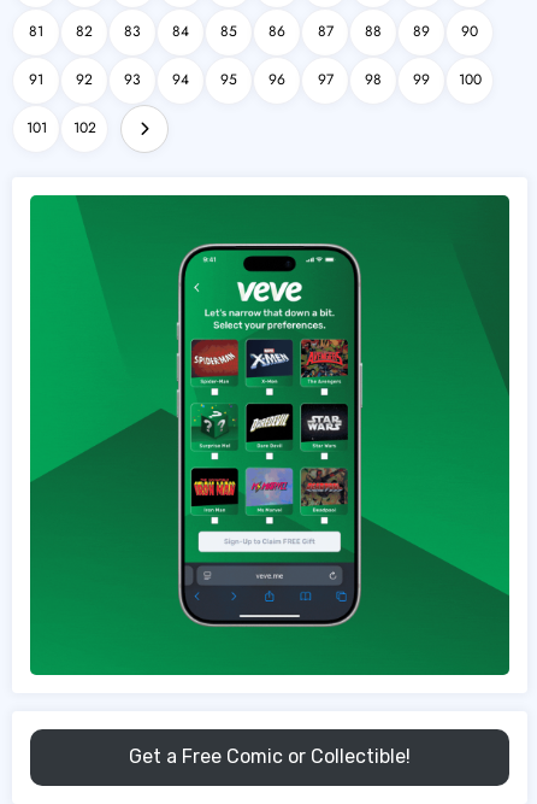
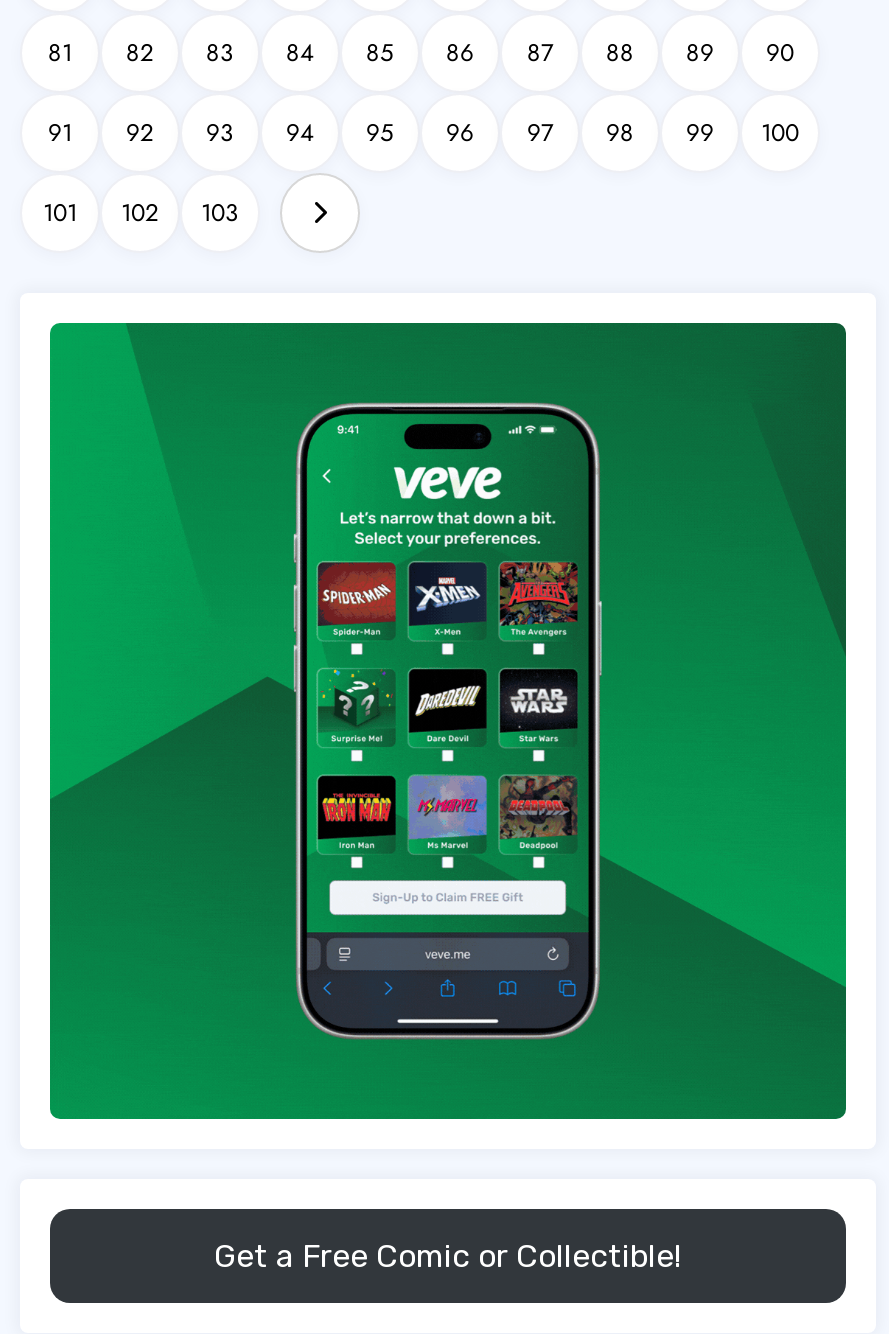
none -> [201,194,239,230] 103

